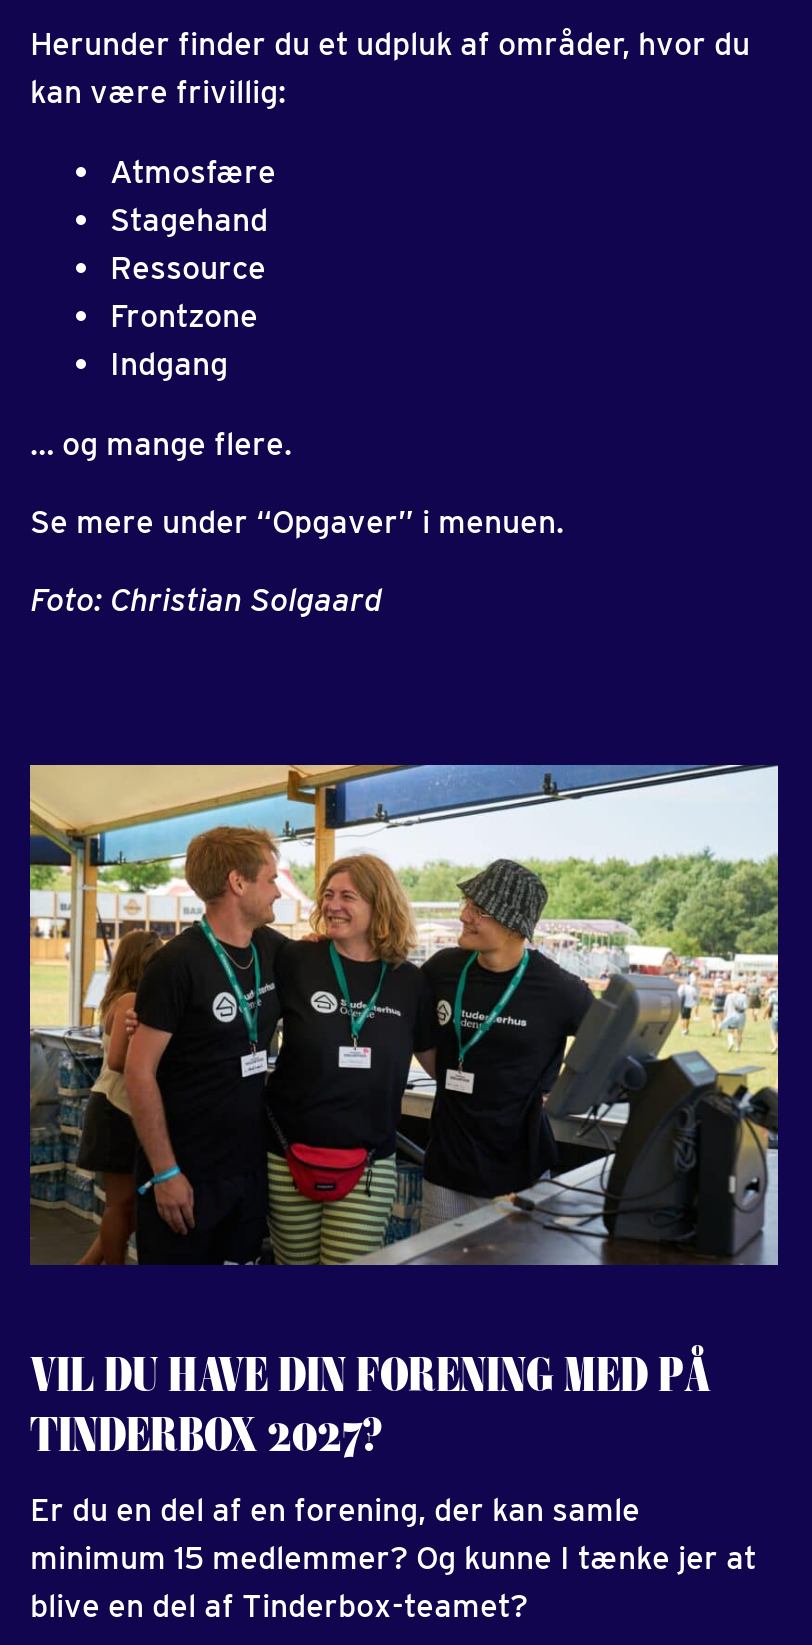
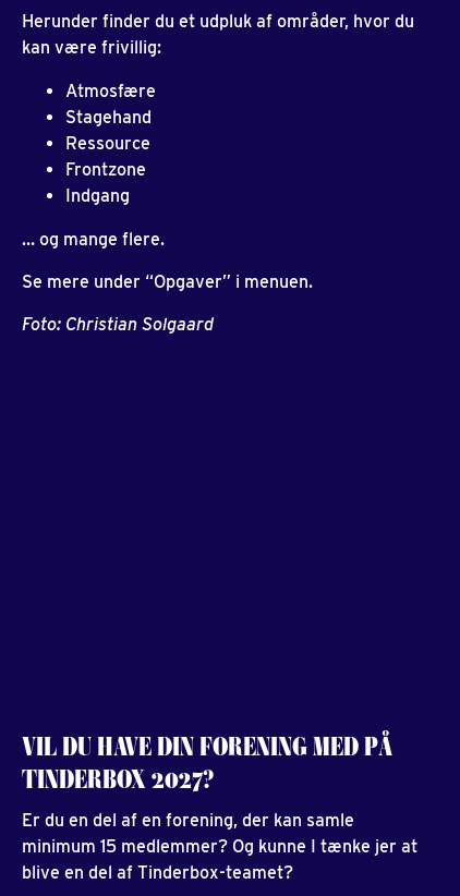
[28,763,780,1267] [image] -> none

